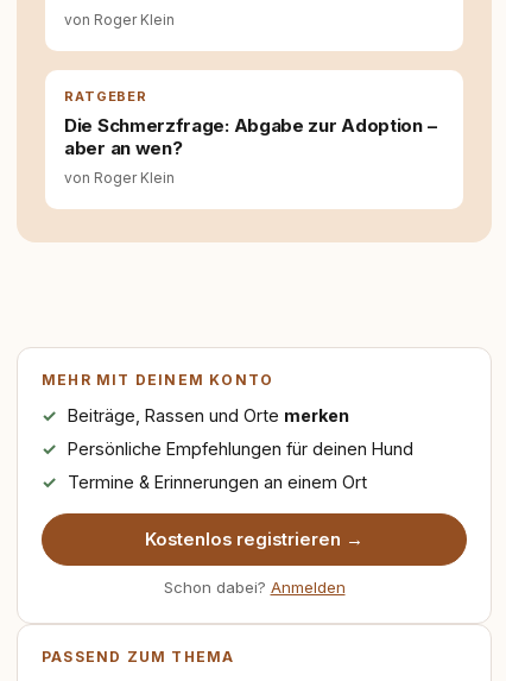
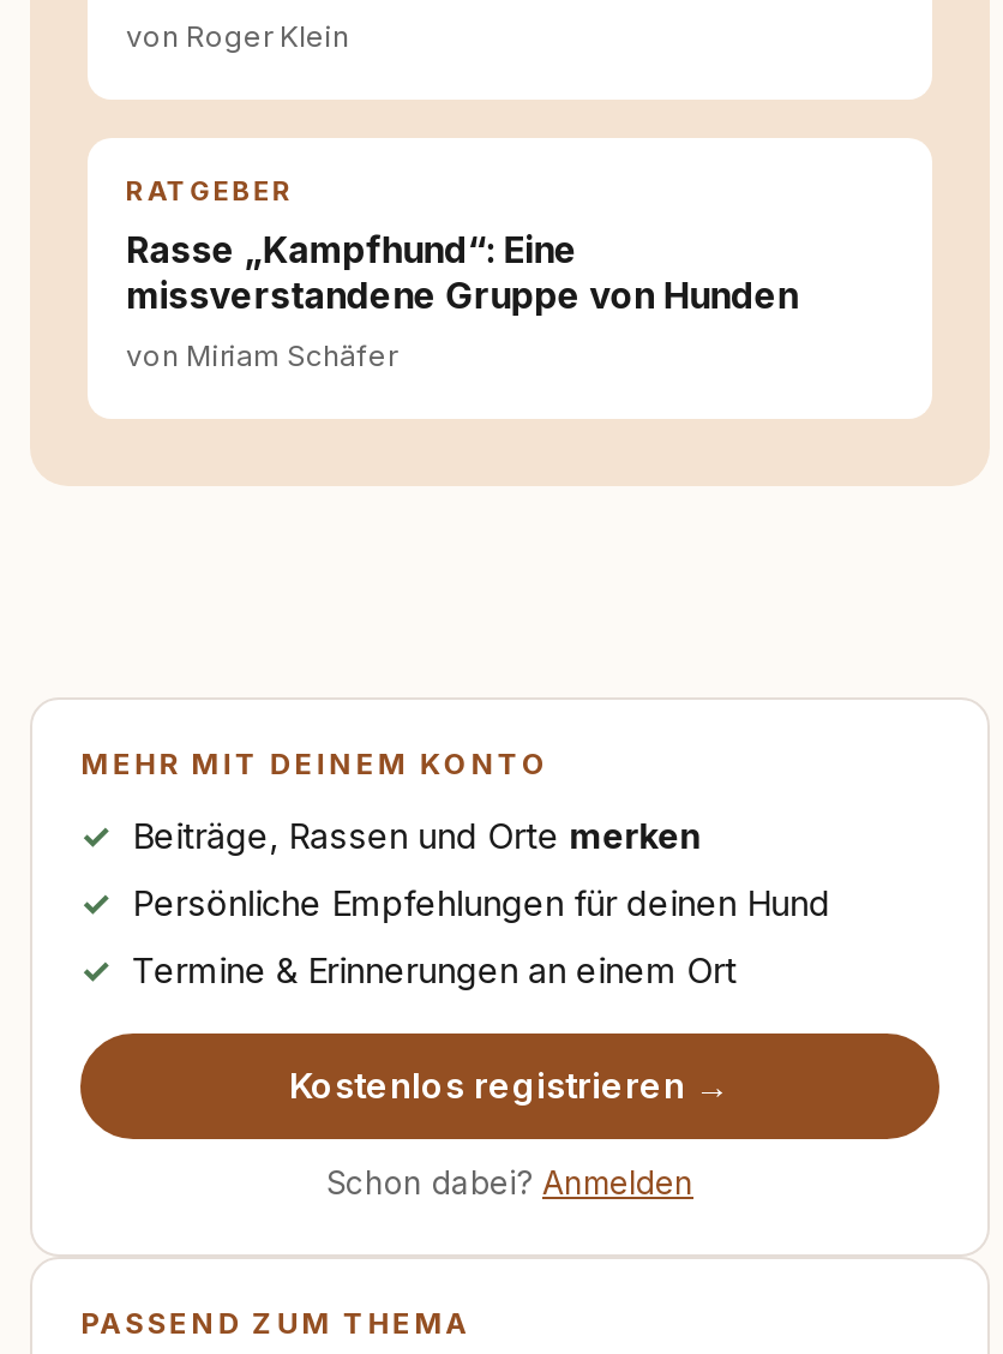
[64,114,436,187] Die Schmerzfrage: Abgabe zur Adoption – | aber an wen? | von Roger Klein -> [126,227,798,373] Rasse „Kampfhund“: Eine | missverstandene Gruppe von Hunden | von Miriam Schäfer

